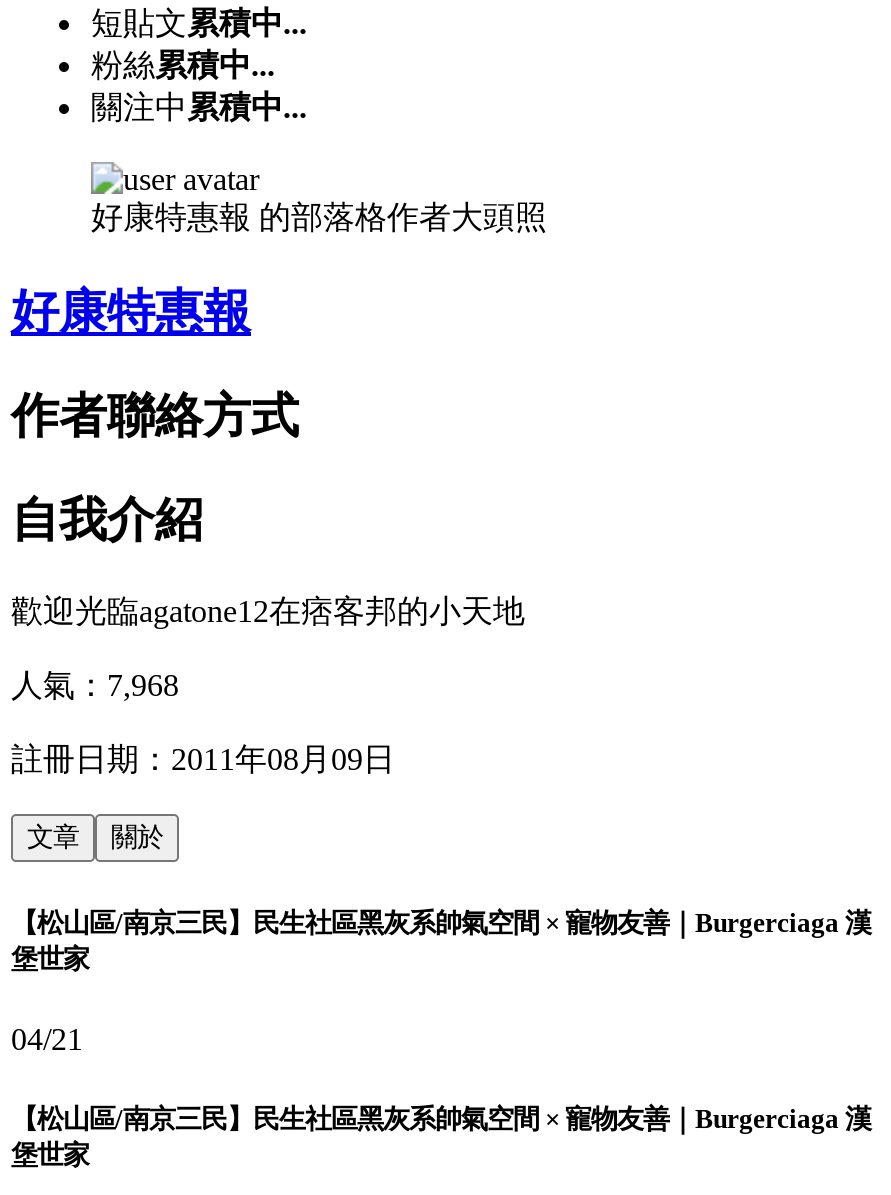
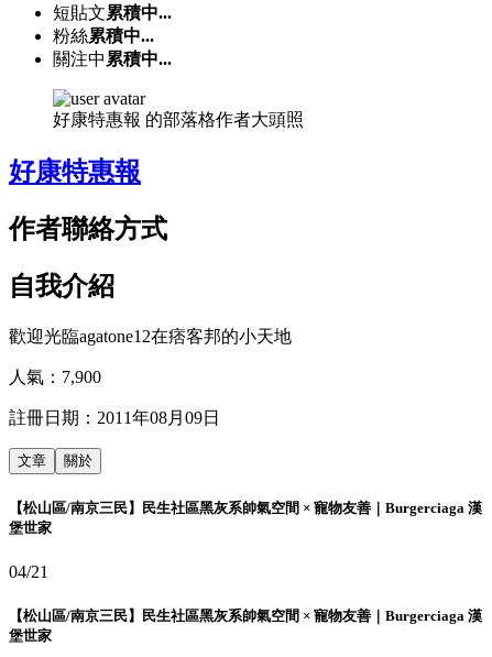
[11,668,179,702] 人氣：7,968 -> [9,368,101,386] 人氣：7,900

